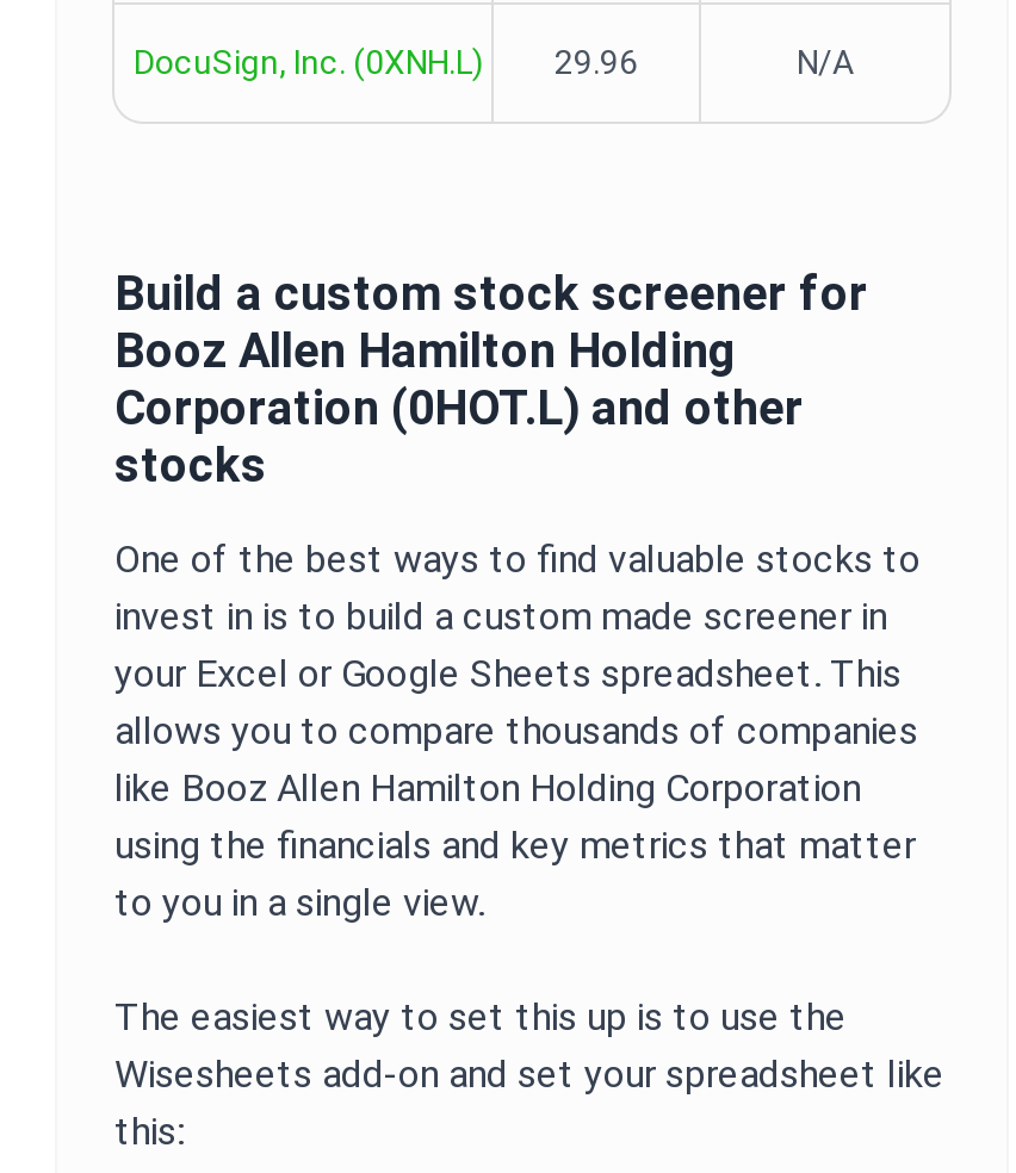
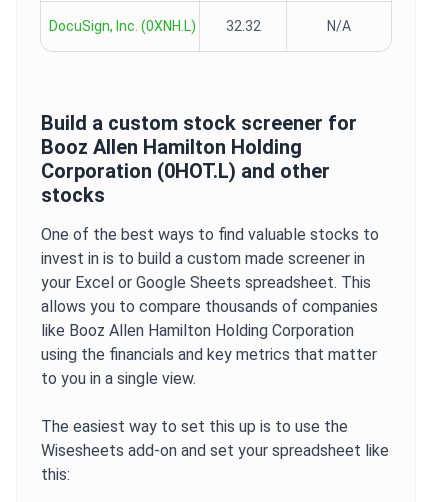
[134,43,638,81] DocuSign, Inc. (0XNH.L) 29.96 -> [49,18,260,34] DocuSign, Inc. (0XNH.L) 32.32

